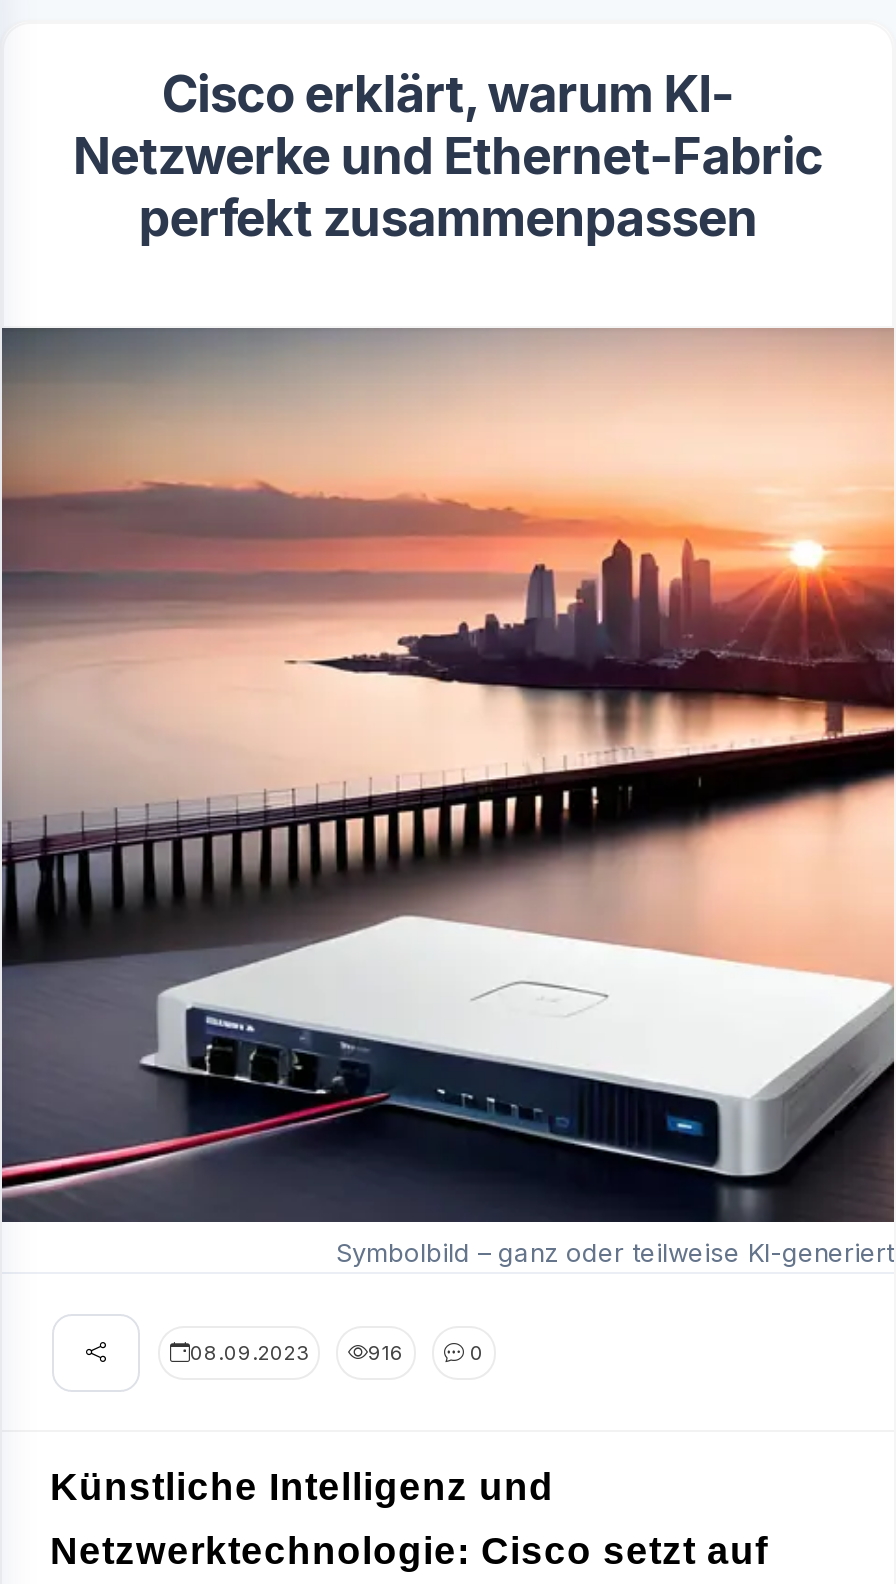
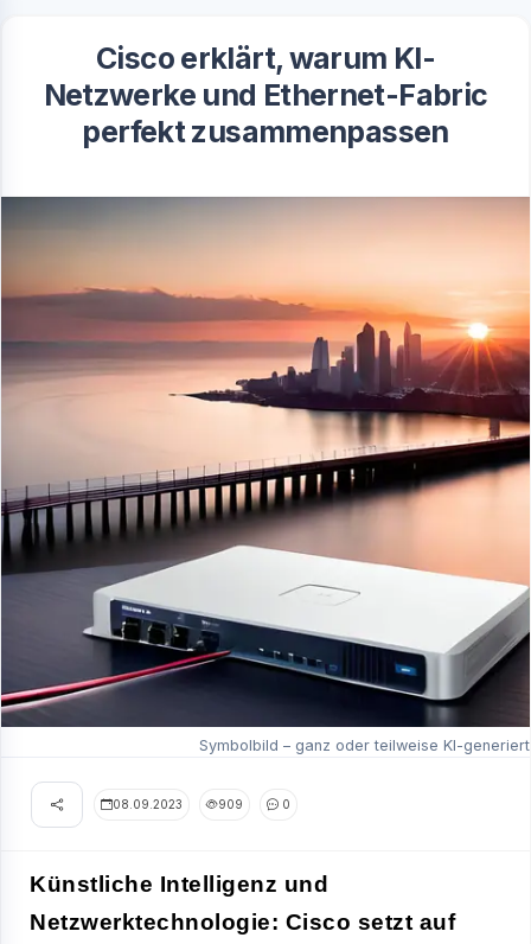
[368,1339,404,1363] 916 -> [218,796,243,811] 909

